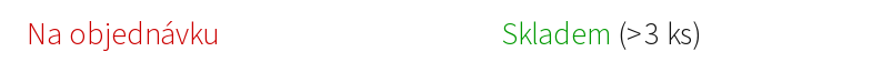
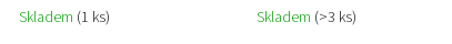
[27,14,218,58] Na objednávku -> [19,7,110,29] Skladem (1 ks)

